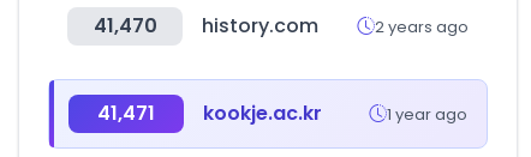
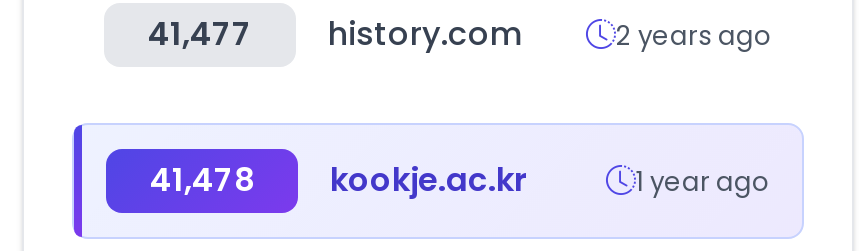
[93,12,318,40] 41,470 history.com -> [148,11,522,57] 41,477 history.com
[97,99,322,127] 41,471 kookje.ac.kr -> [150,157,528,203] 41,478 kookje.ac.kr

